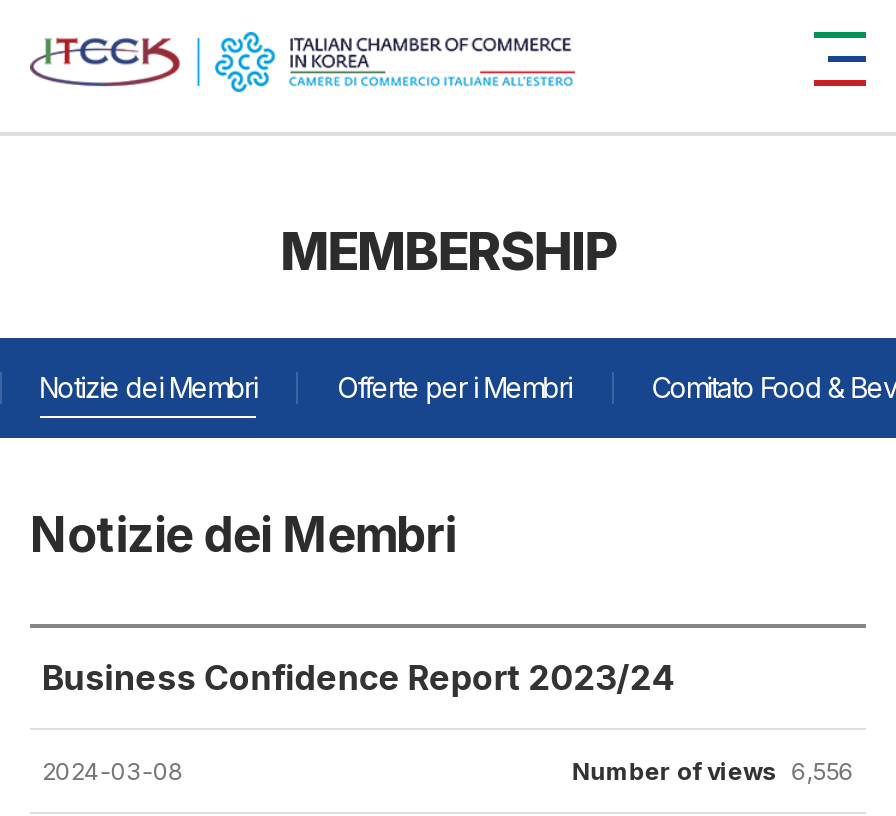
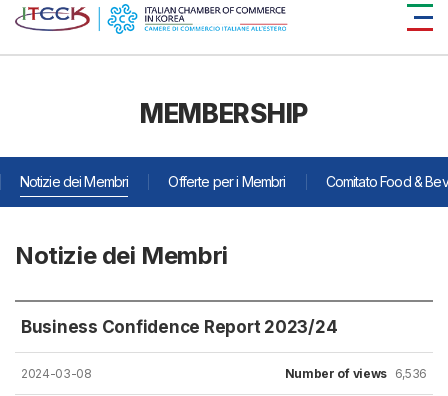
[571,756,854,786] Number of views 6,556 -> [285,366,427,381] Number of views 6,536

